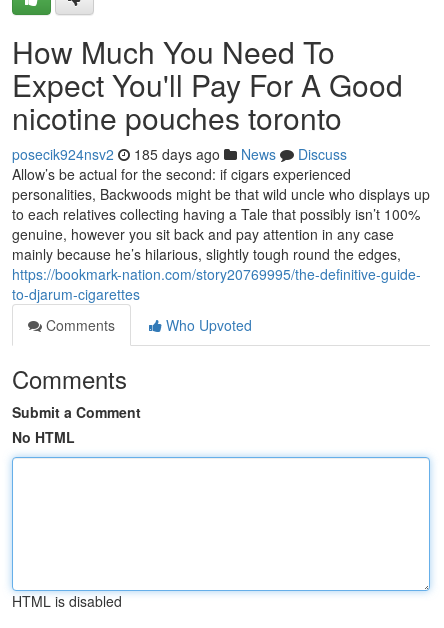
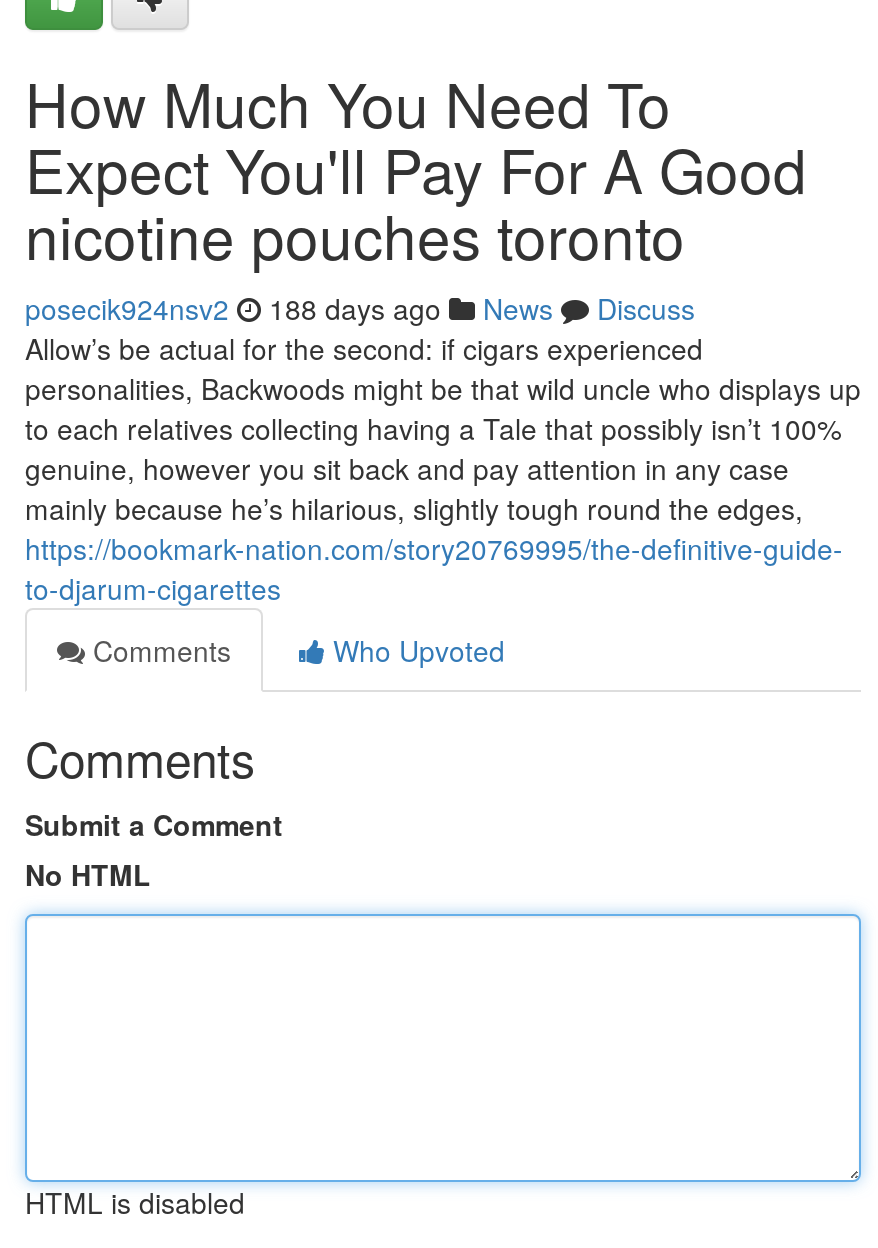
[12,144,347,164] posecik924nsv2 185 days ago News Discuss -> [25,288,695,328] posecik924nsv2 188 days ago News Discuss

